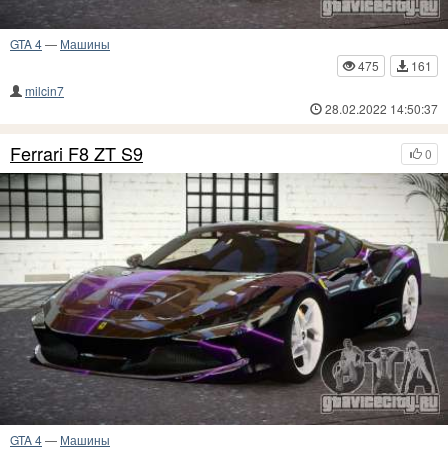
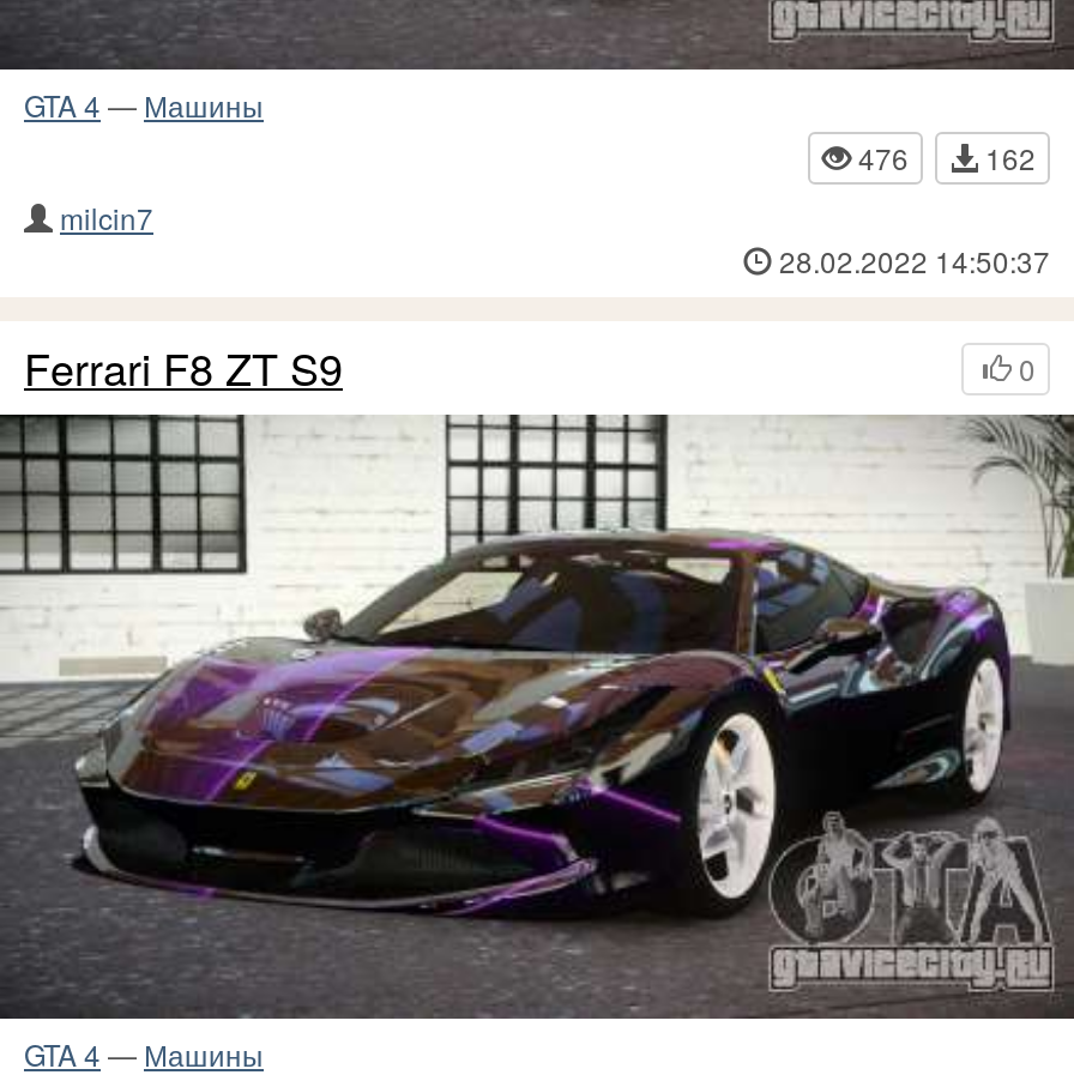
[358,57,379,74] 475 -> [858,137,909,177] 476
[411,57,432,74] 161 -> [985,137,1036,177] 162

